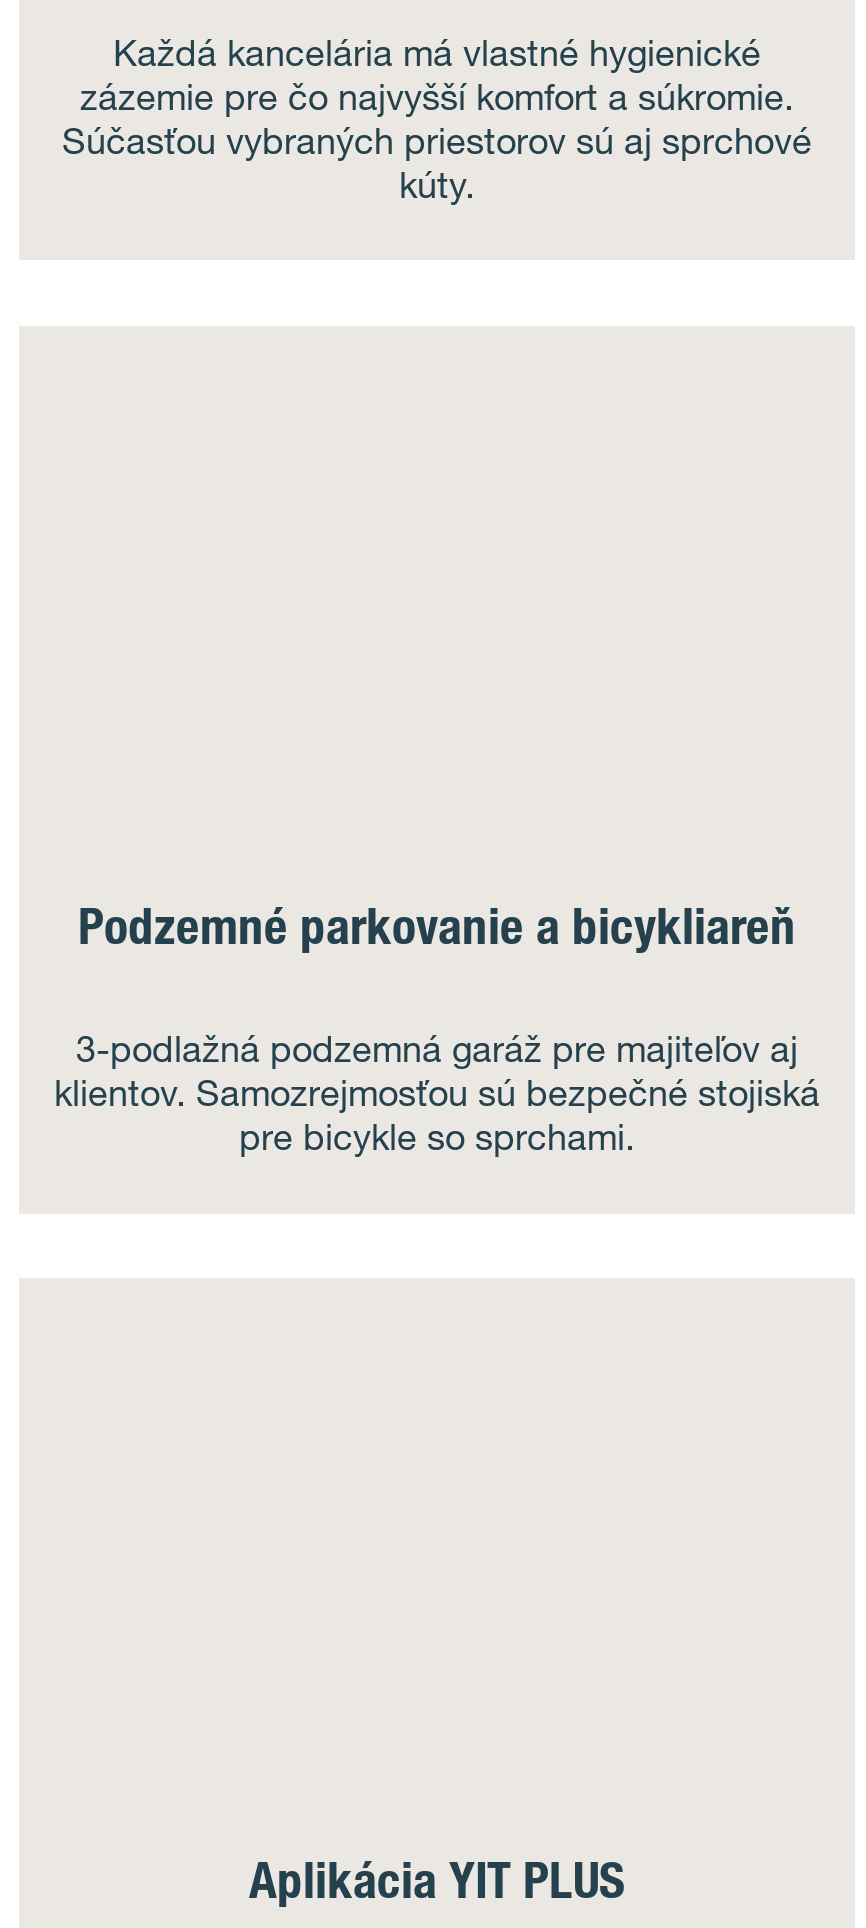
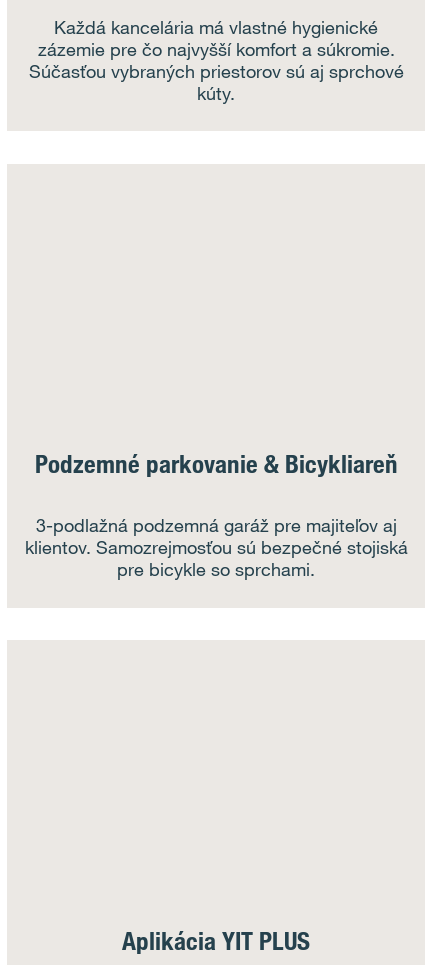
[78,896,796,956] Podzemné parkovanie a bicykliareň -> [34,449,397,479] Podzemné parkovanie & Bicykliareň

